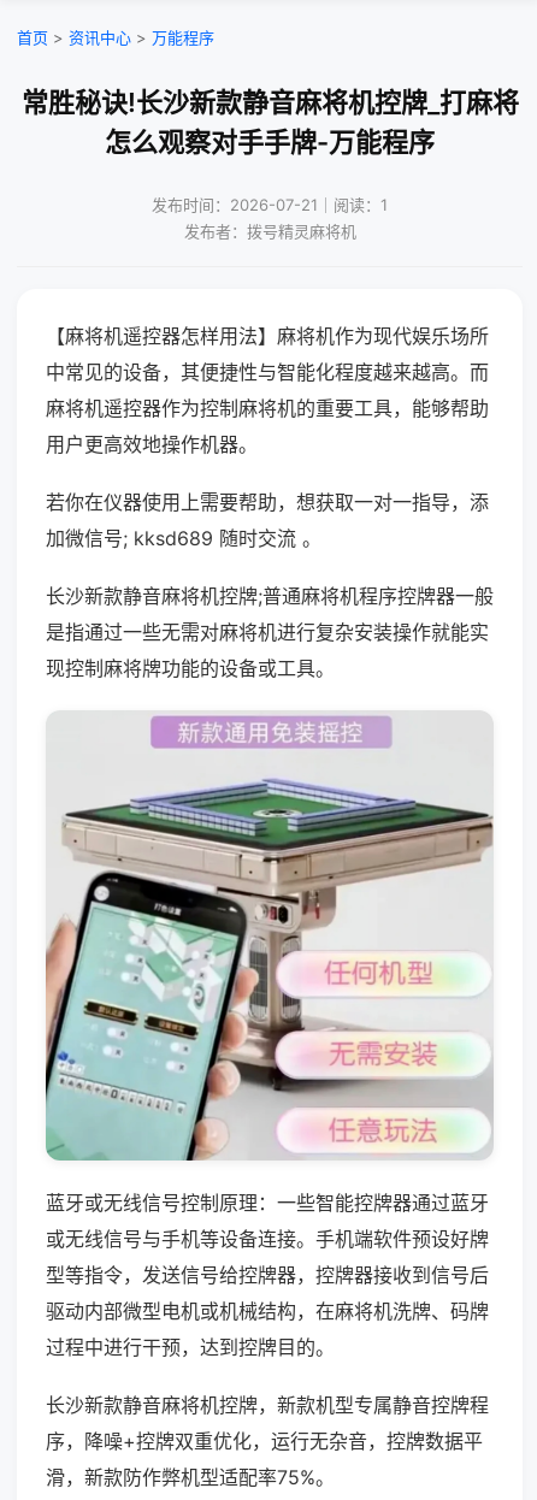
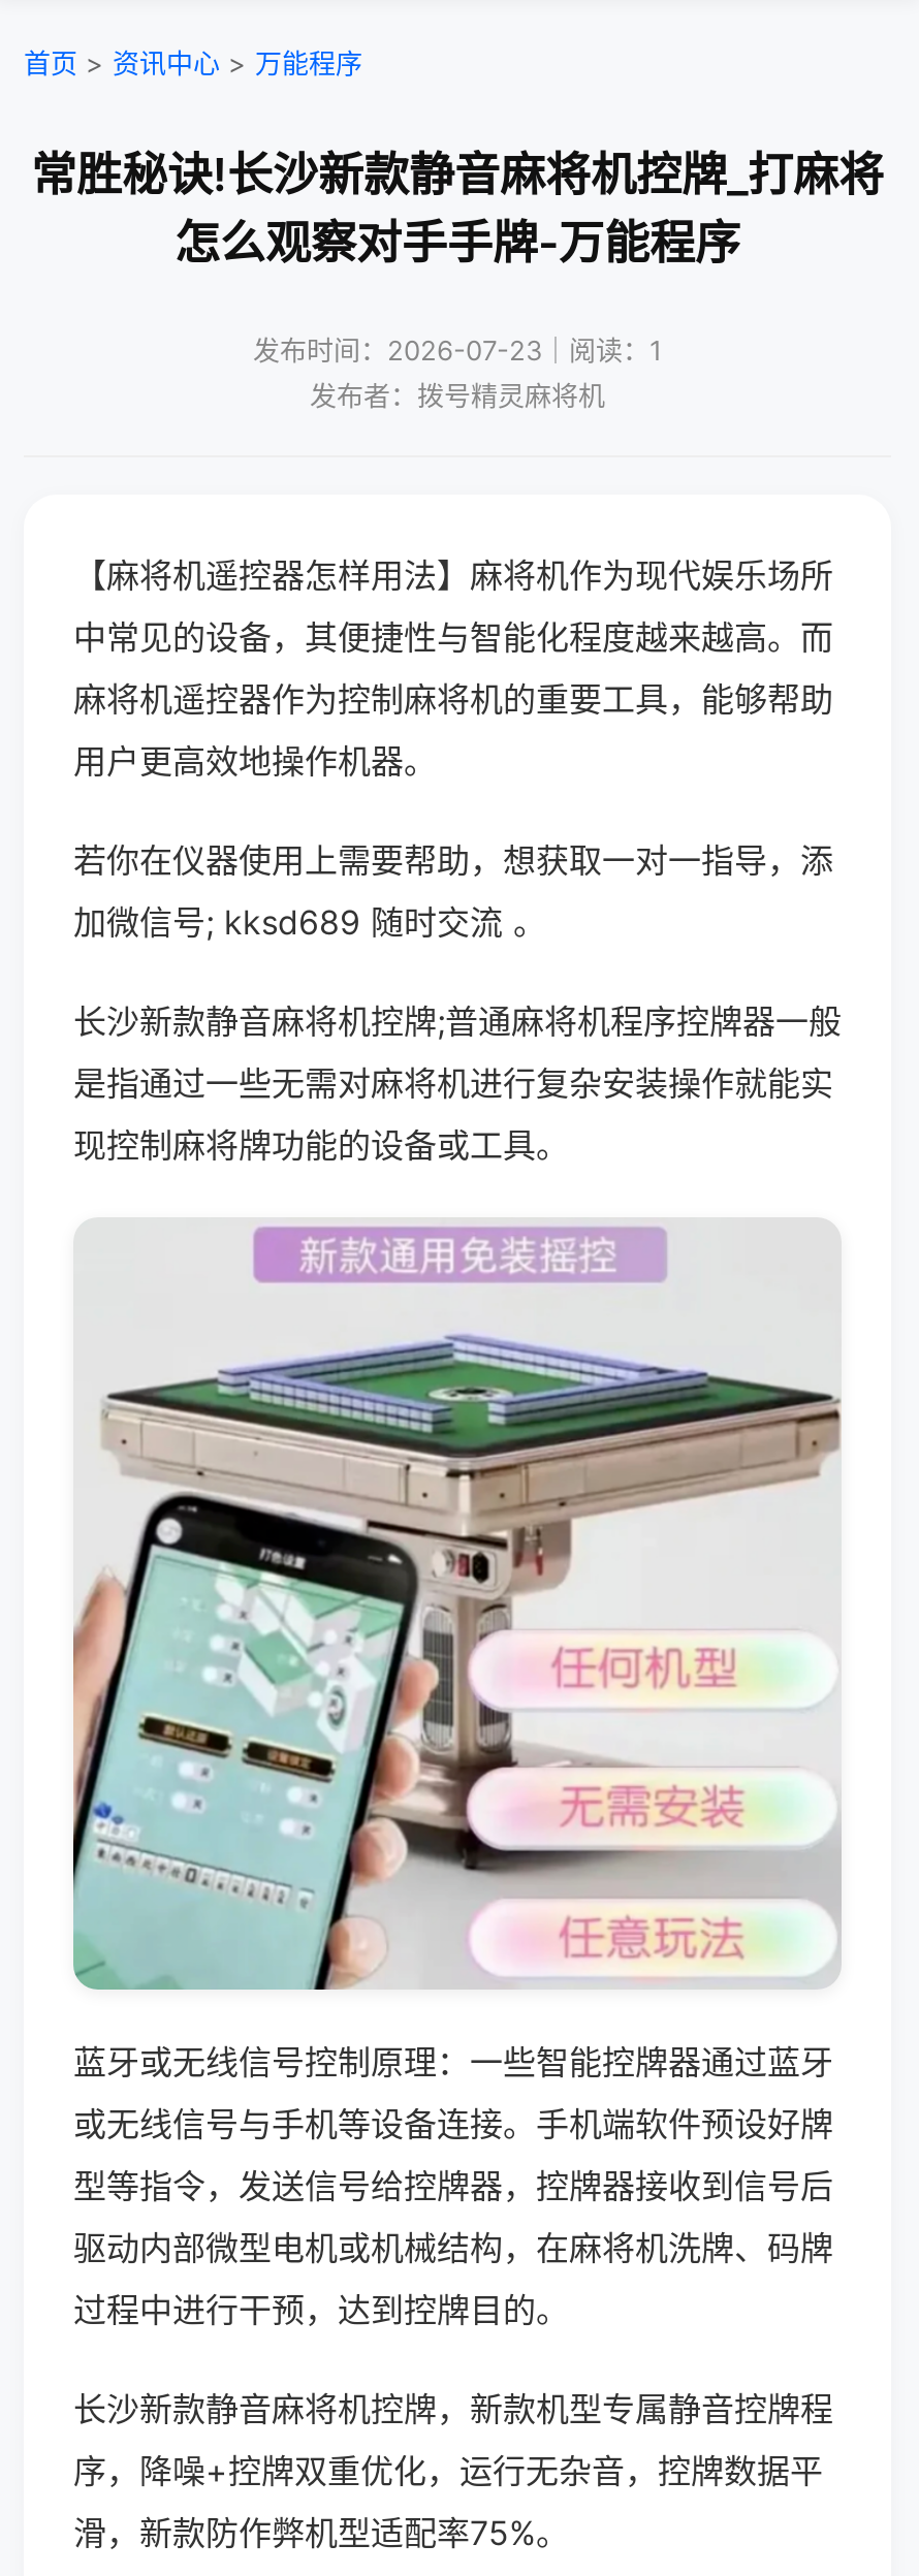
[152,195,388,214] 发布时间：2026-07-21｜阅读：1 -> [253,333,662,367] 发布时间：2026-07-23｜阅读：1

